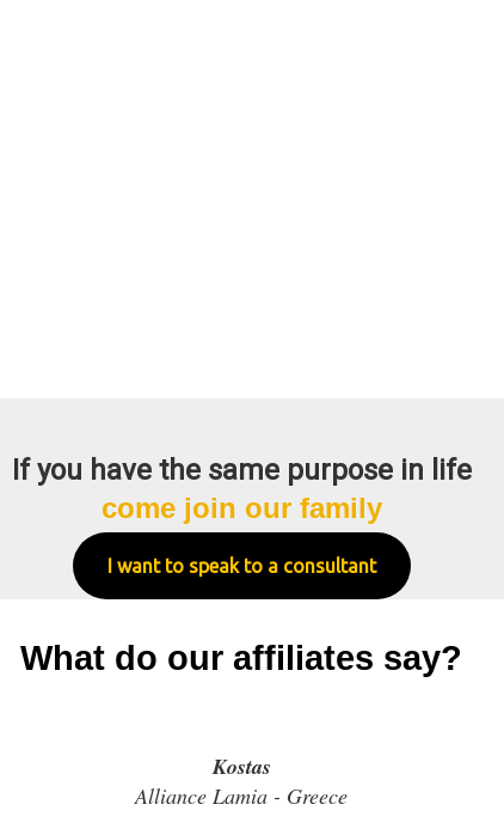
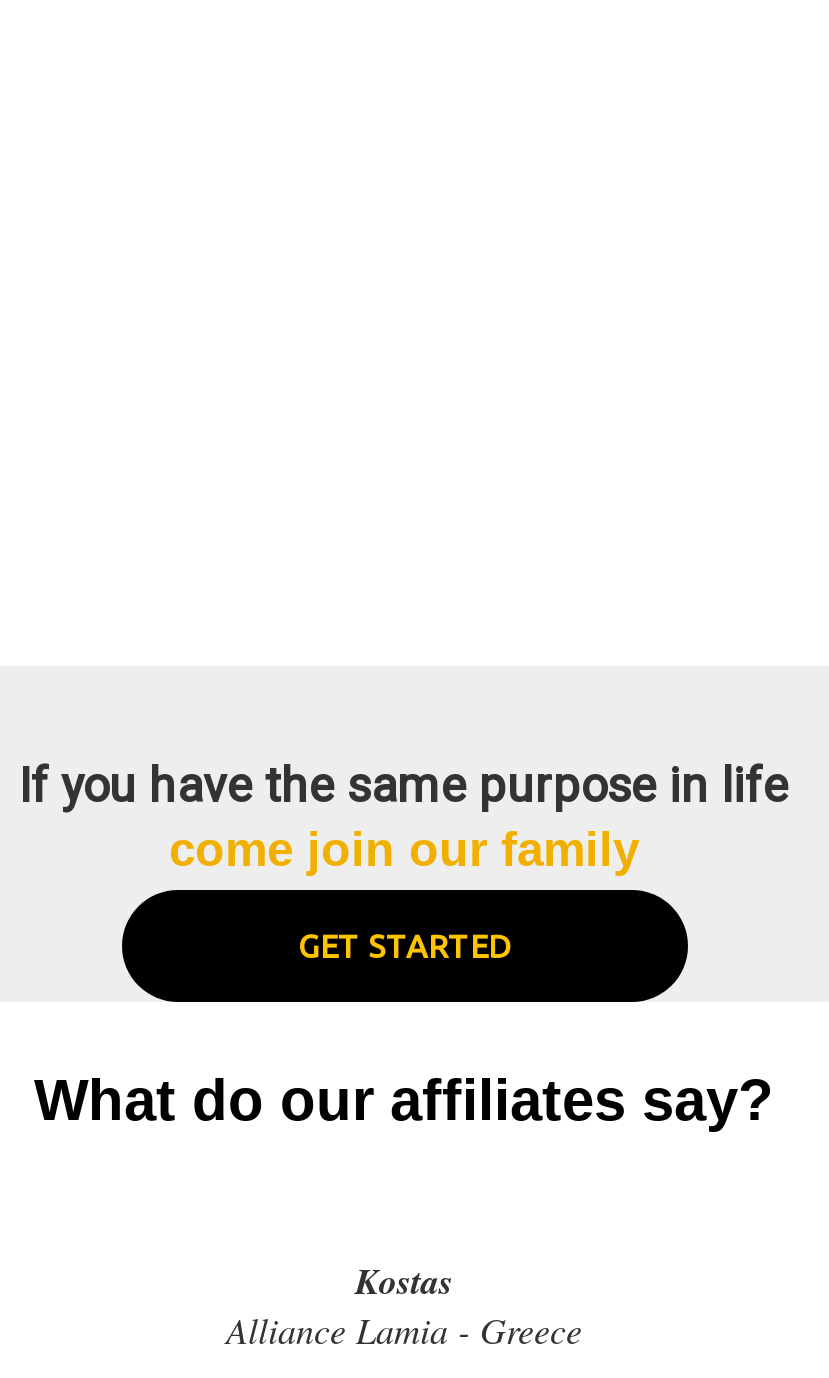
[107,555,376,577] I want to speak to a consultant -> [298,928,510,964] GET STARTED

